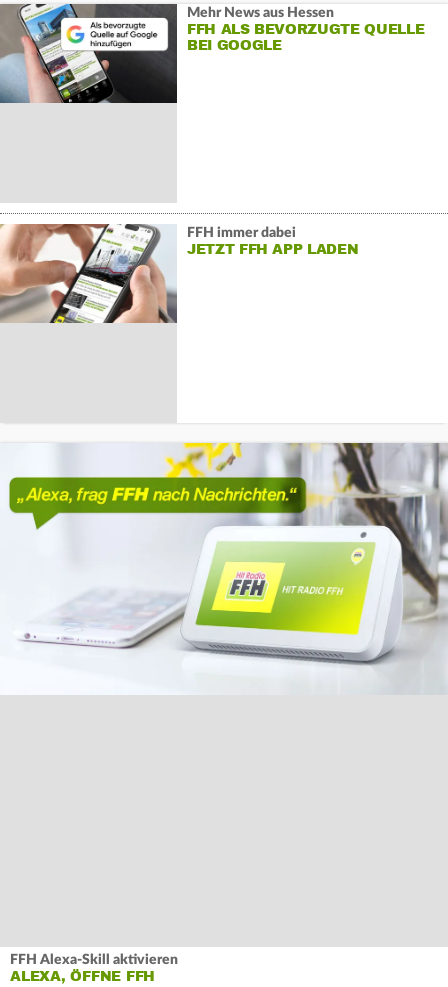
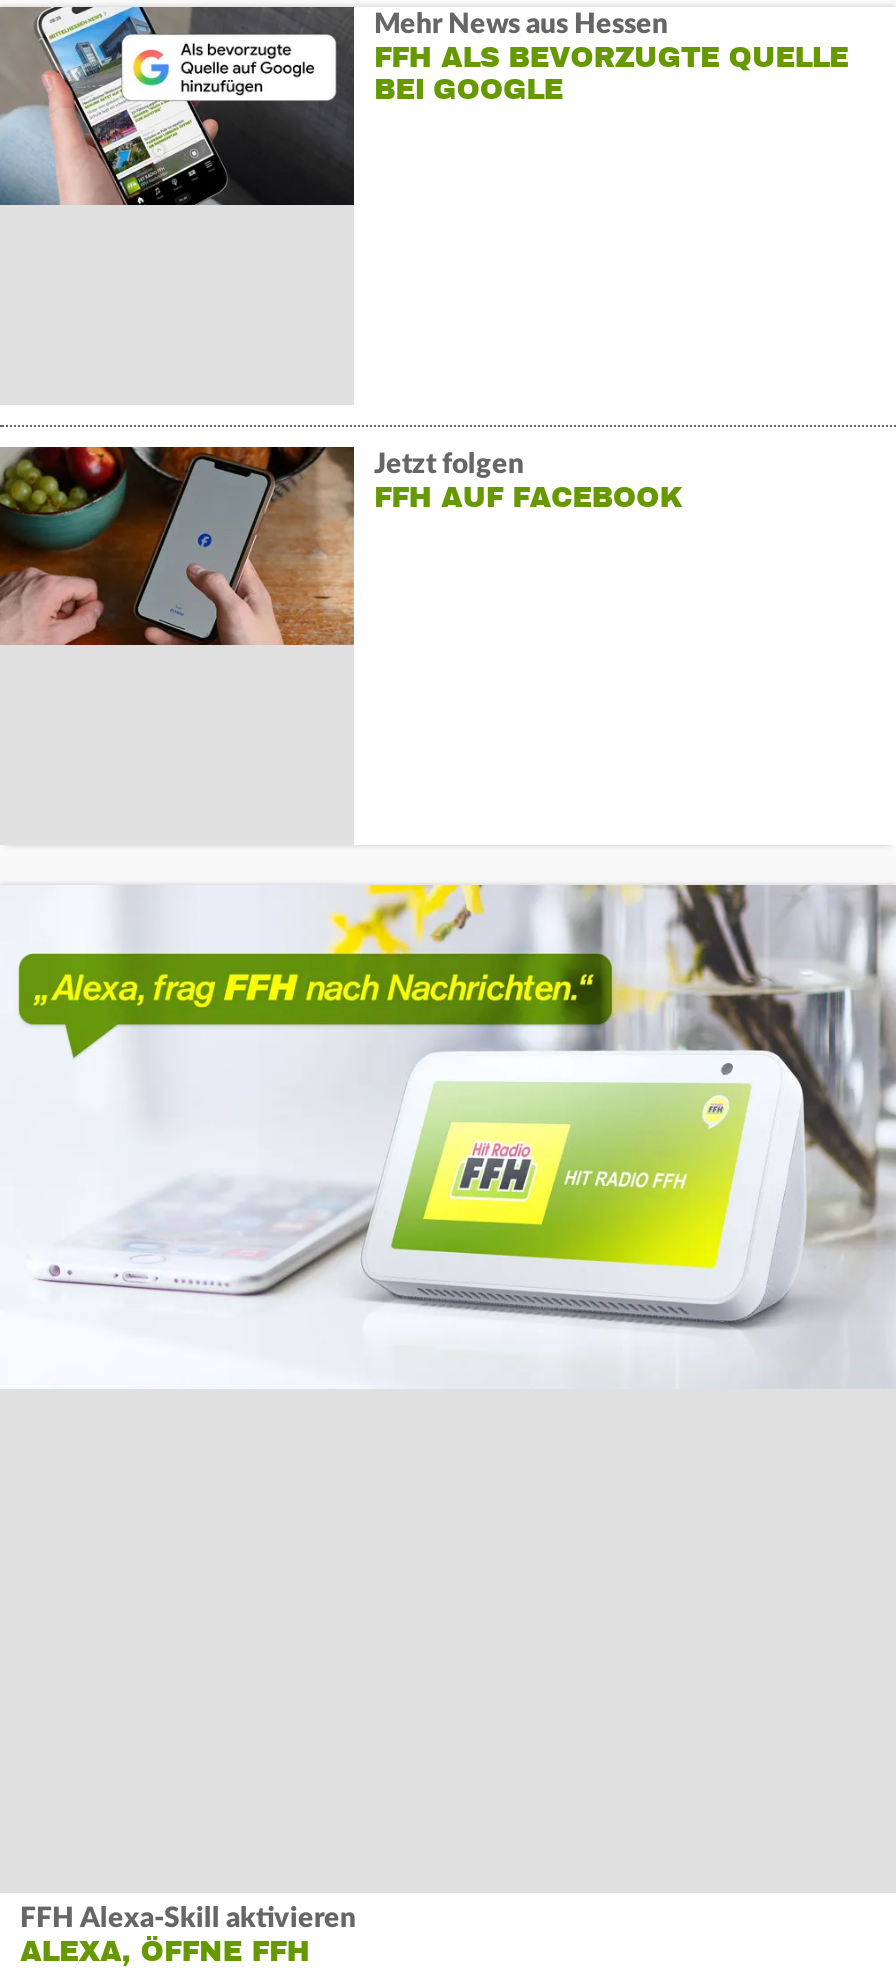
[3,223,358,324] [image] | FFH immer dabei | JETZT FFH APP LADEN -> [6,445,683,647] [image] | Jetzt folgen | FFH AUF FACEBOOK

